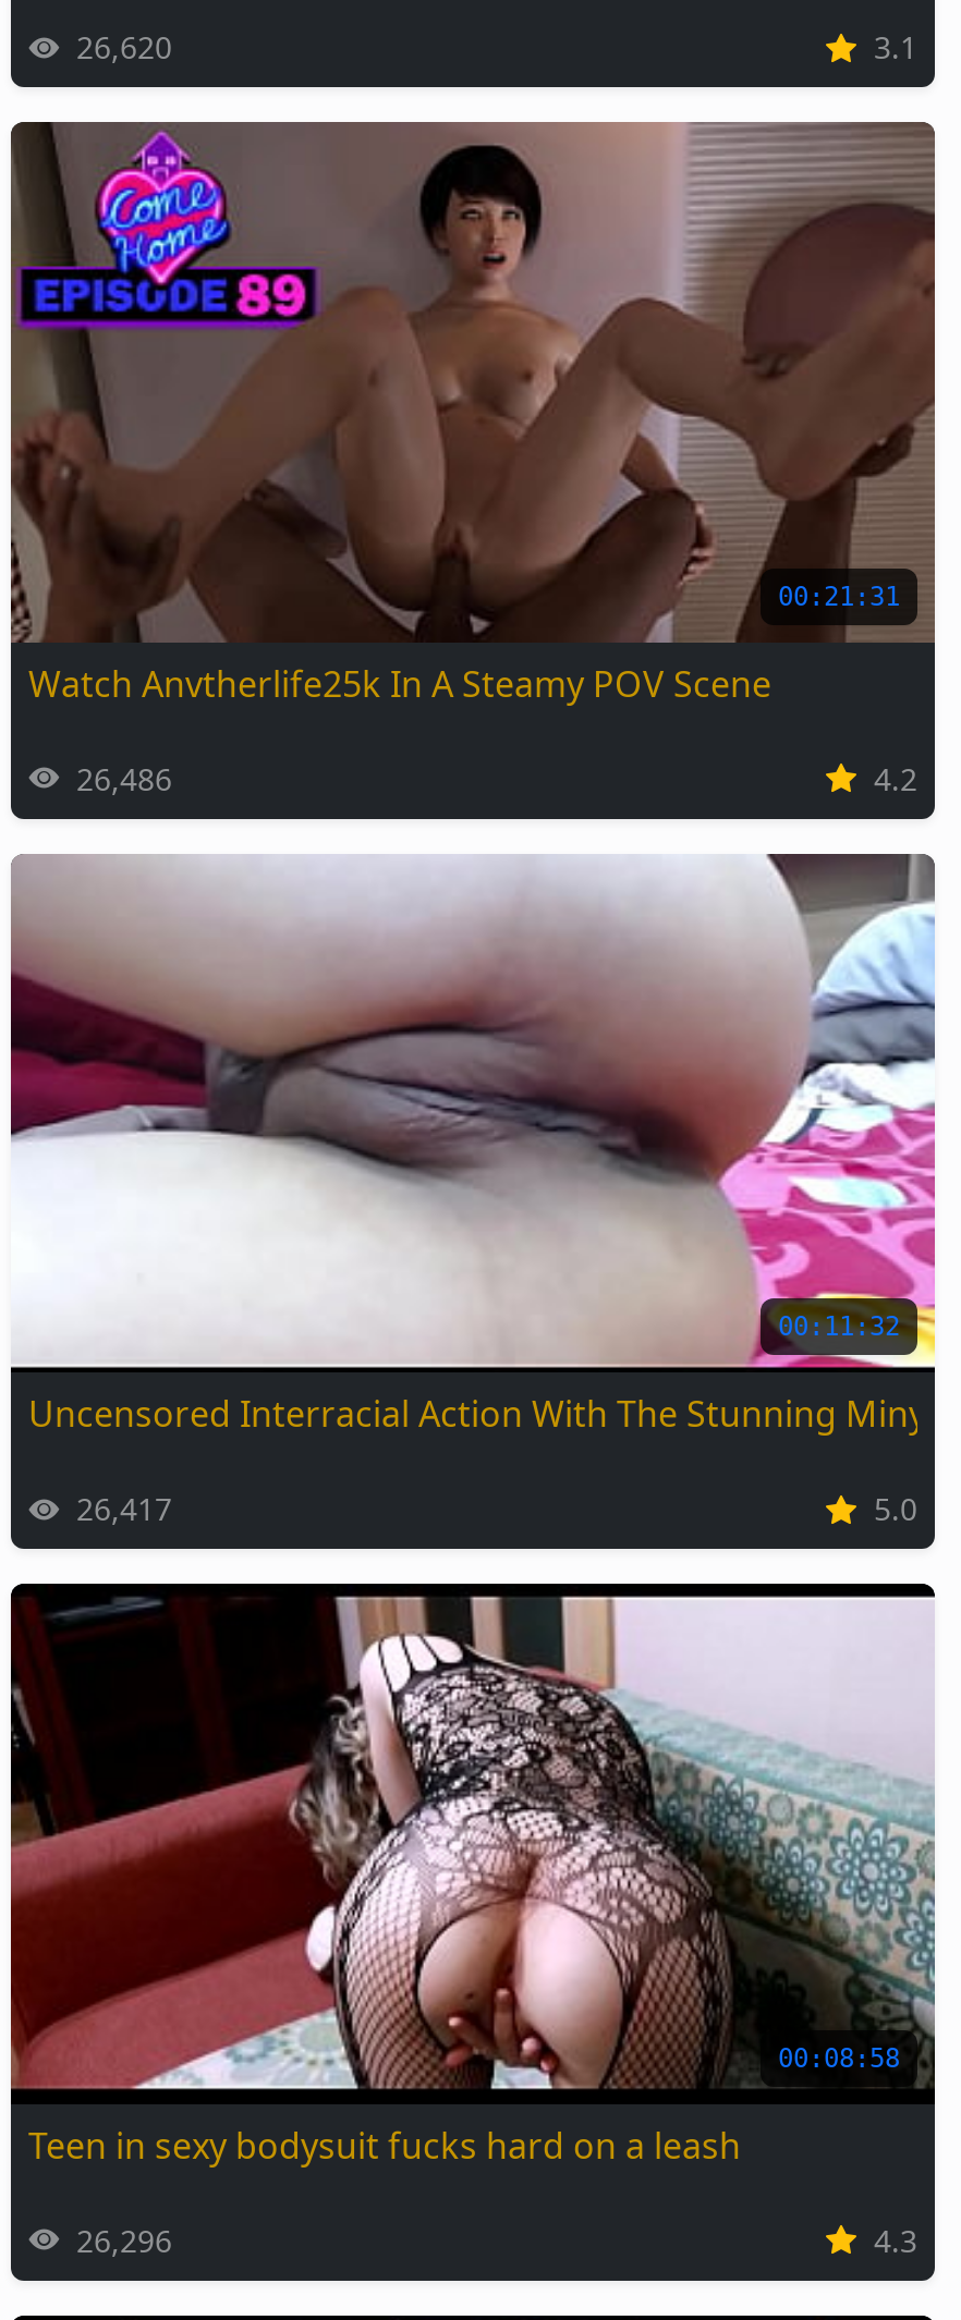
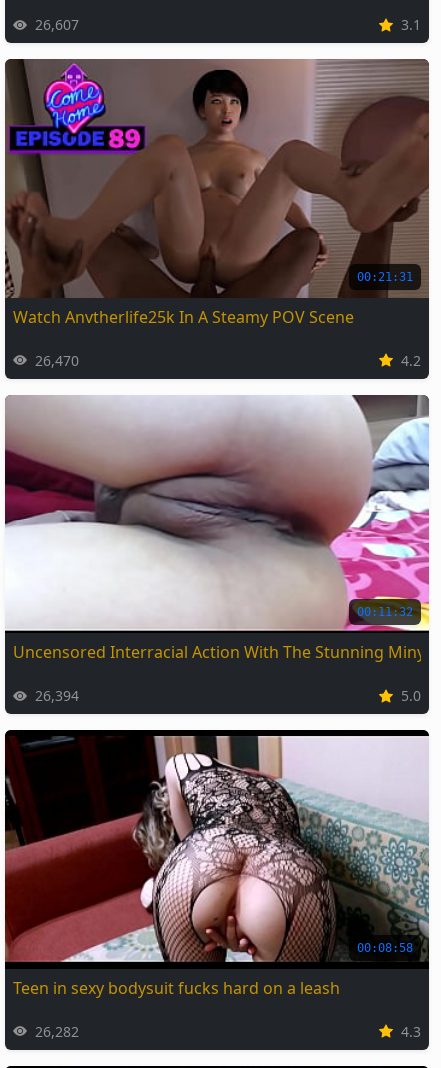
[68,26,172,68] 26,620 -> [31,15,79,34] 26,607
[68,757,172,798] 26,486 -> [31,350,79,369] 26,470
[68,1488,172,1529] 26,417 -> [31,686,79,705] 26,394
[68,2219,172,2260] 26,296 -> [31,1021,79,1040] 26,282

